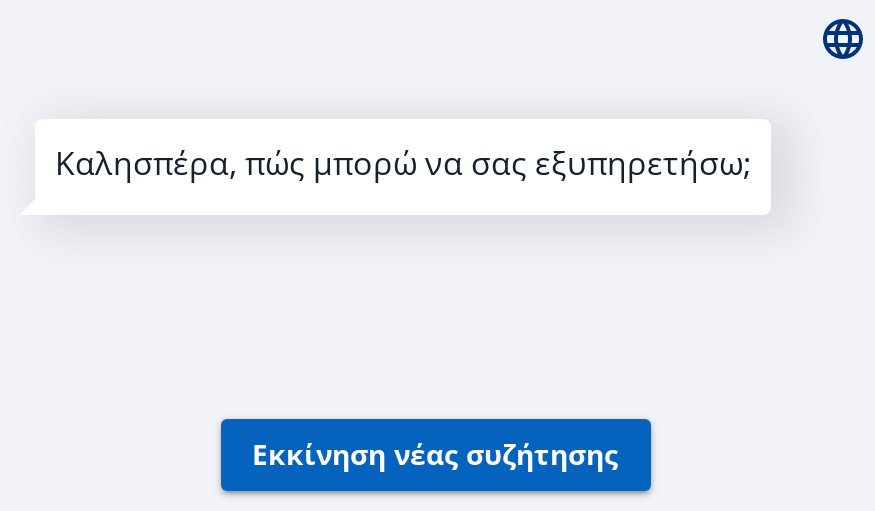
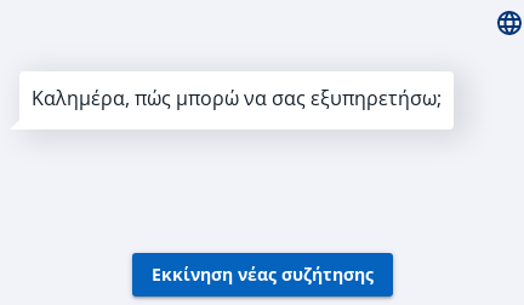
[55,141,751,185] Καλησπέρα, πώς μπορώ να σας εξυπηρετήσω; -> [32,85,442,111] Καλημέρα, πώς μπορώ να σας εξυπηρετήσω;

